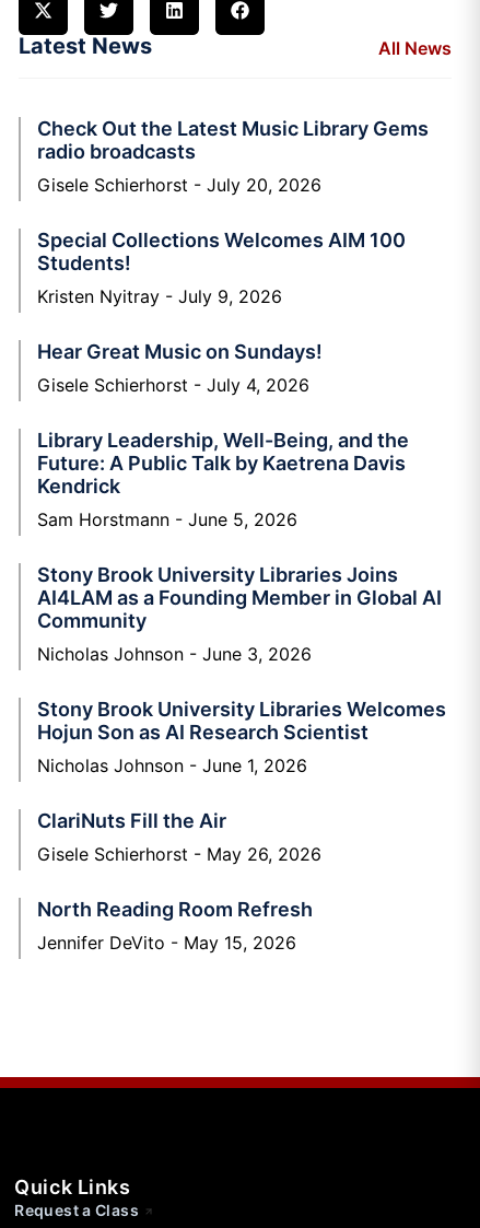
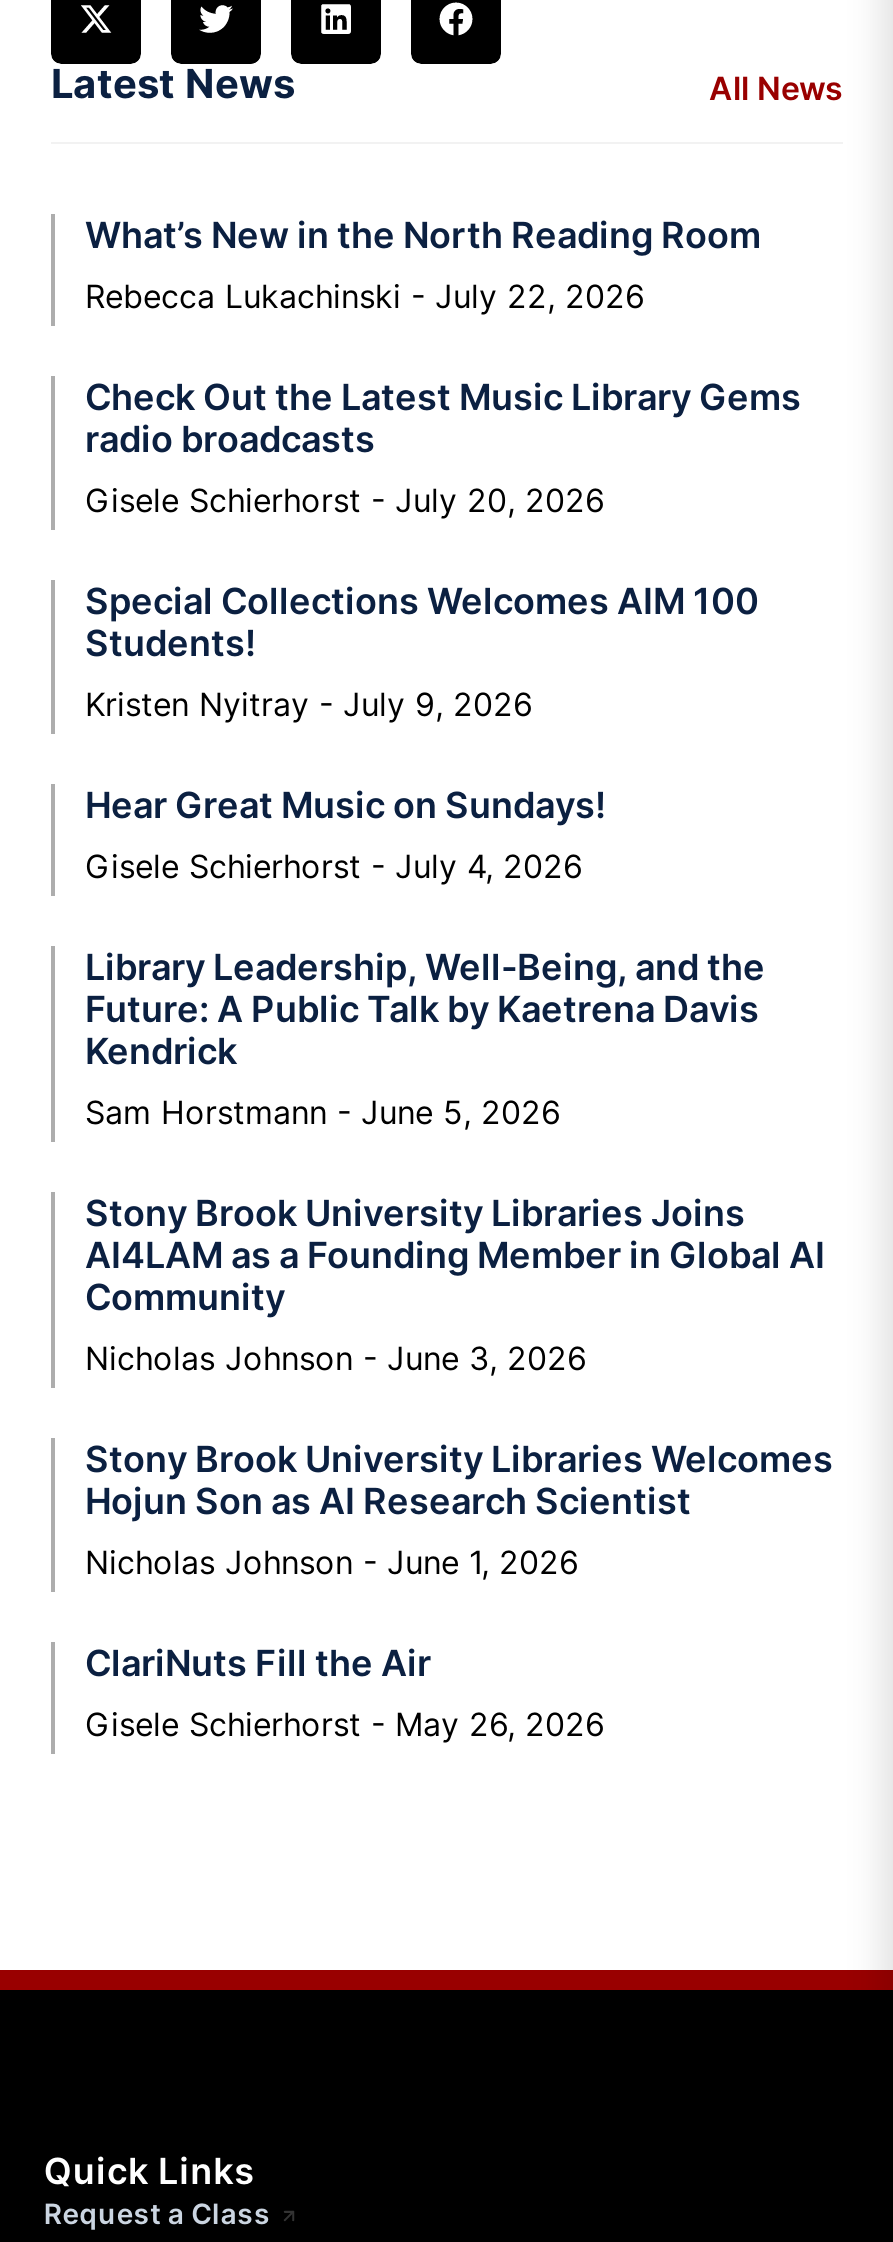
none -> [85,213,761,315] What’s New in the North Reading Room | Rebecca Lukachinski July 22, 2026
moved [37,117,446,865] -> [85,375,833,1743]: Check Out the Latest Music Library Gems | radio broadcasts | Gisele Schierhorst July 20, 2026 | ... | ClariNuts Fill the Air | Gisele Schierhorst May 26, 2026
[37,897,313,953] North Reading Room Refresh | Jennifer DeVito May 15, 2026 -> none

